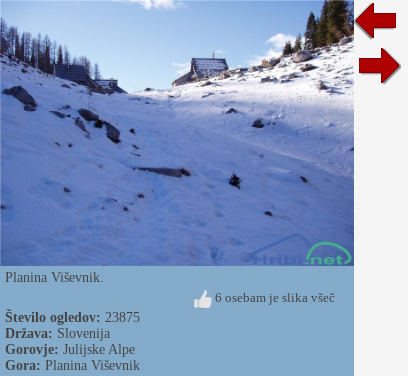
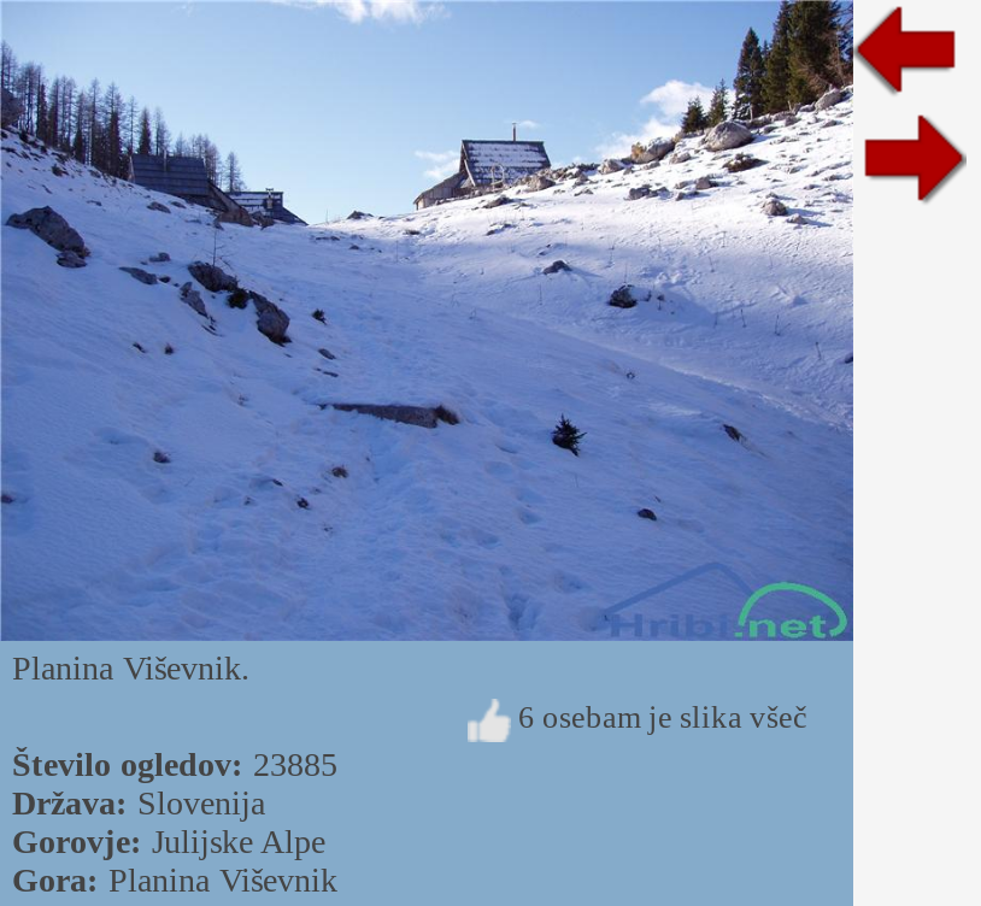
[5,309,140,324] Število ogledov: 23875 -> [12,746,337,782] Število ogledov: 23885

